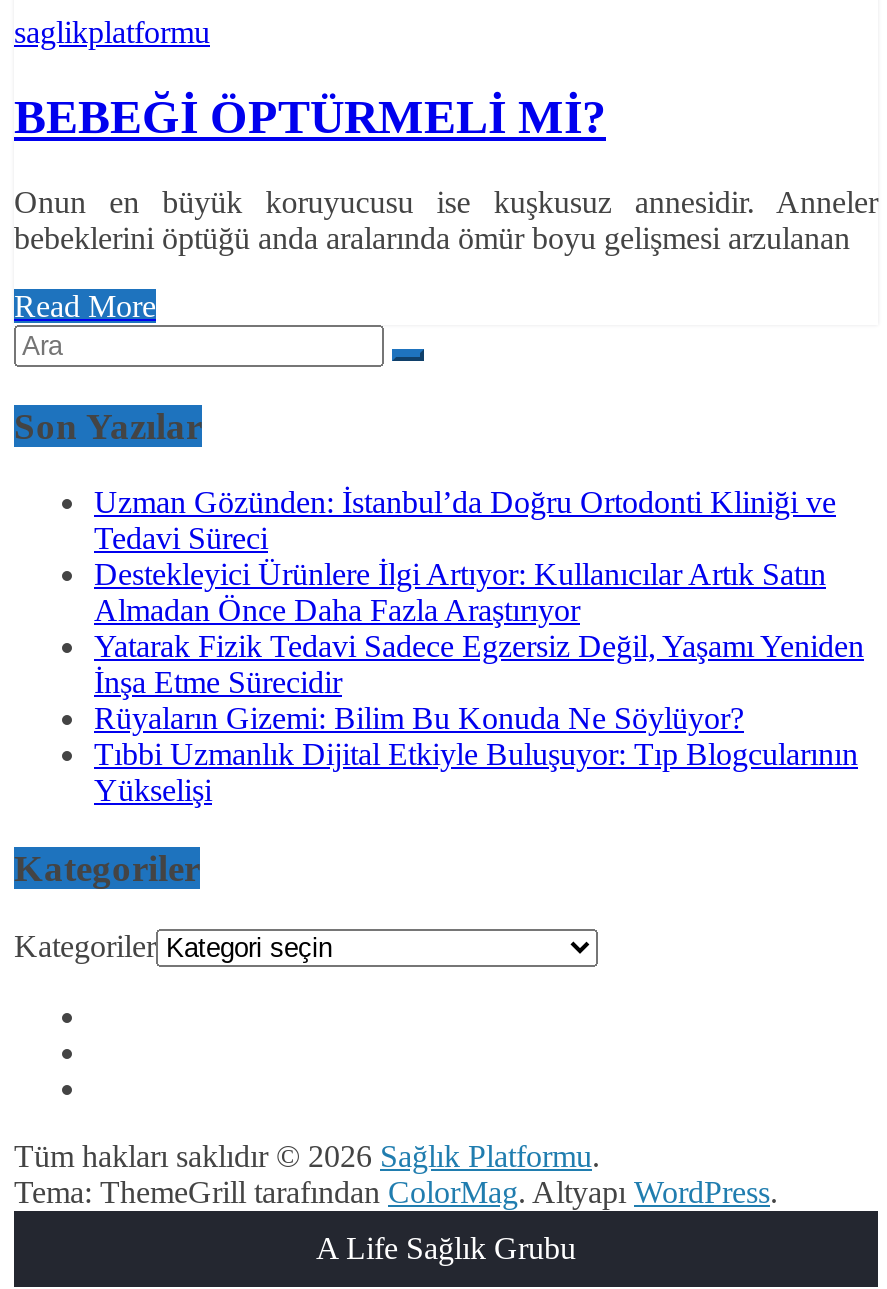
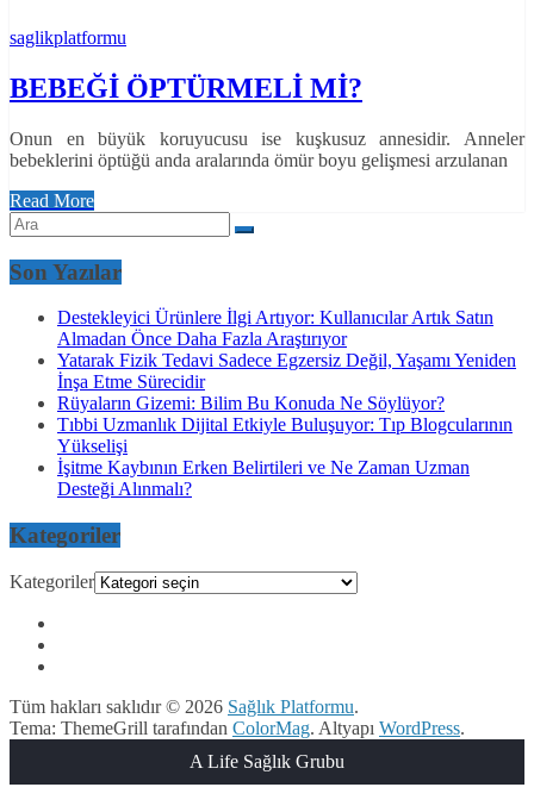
[94,486,836,556] Uzman Gözünden: İstanbul’da Doğru Ortodonti Kliniği ve | Tedavi Süreci -> none
moved [94,558,864,808] -> [57,308,516,456]: Destekleyici Ürünlere İlgi Artıyor: Kullanıcılar Artık Satın | Almadan Önce Daha Fazla Araştırıyor | Yatarak Fizik Tedavi Sadece Egzersiz Değil, Yaşamı Yeniden | İnşa Etme Sürecidir | Rüyaların Gizemi: Bilim Bu Konuda Ne Söylüyor? | Tıbbi Uzmanlık Dijital Etkiyle Buluşuyor: Tıp Blogcularının | Yükselişi
none -> [57,458,470,499] İşitme Kaybının Erken Belirtileri ve Ne Zaman Uzman | Desteği Alınmalı?

